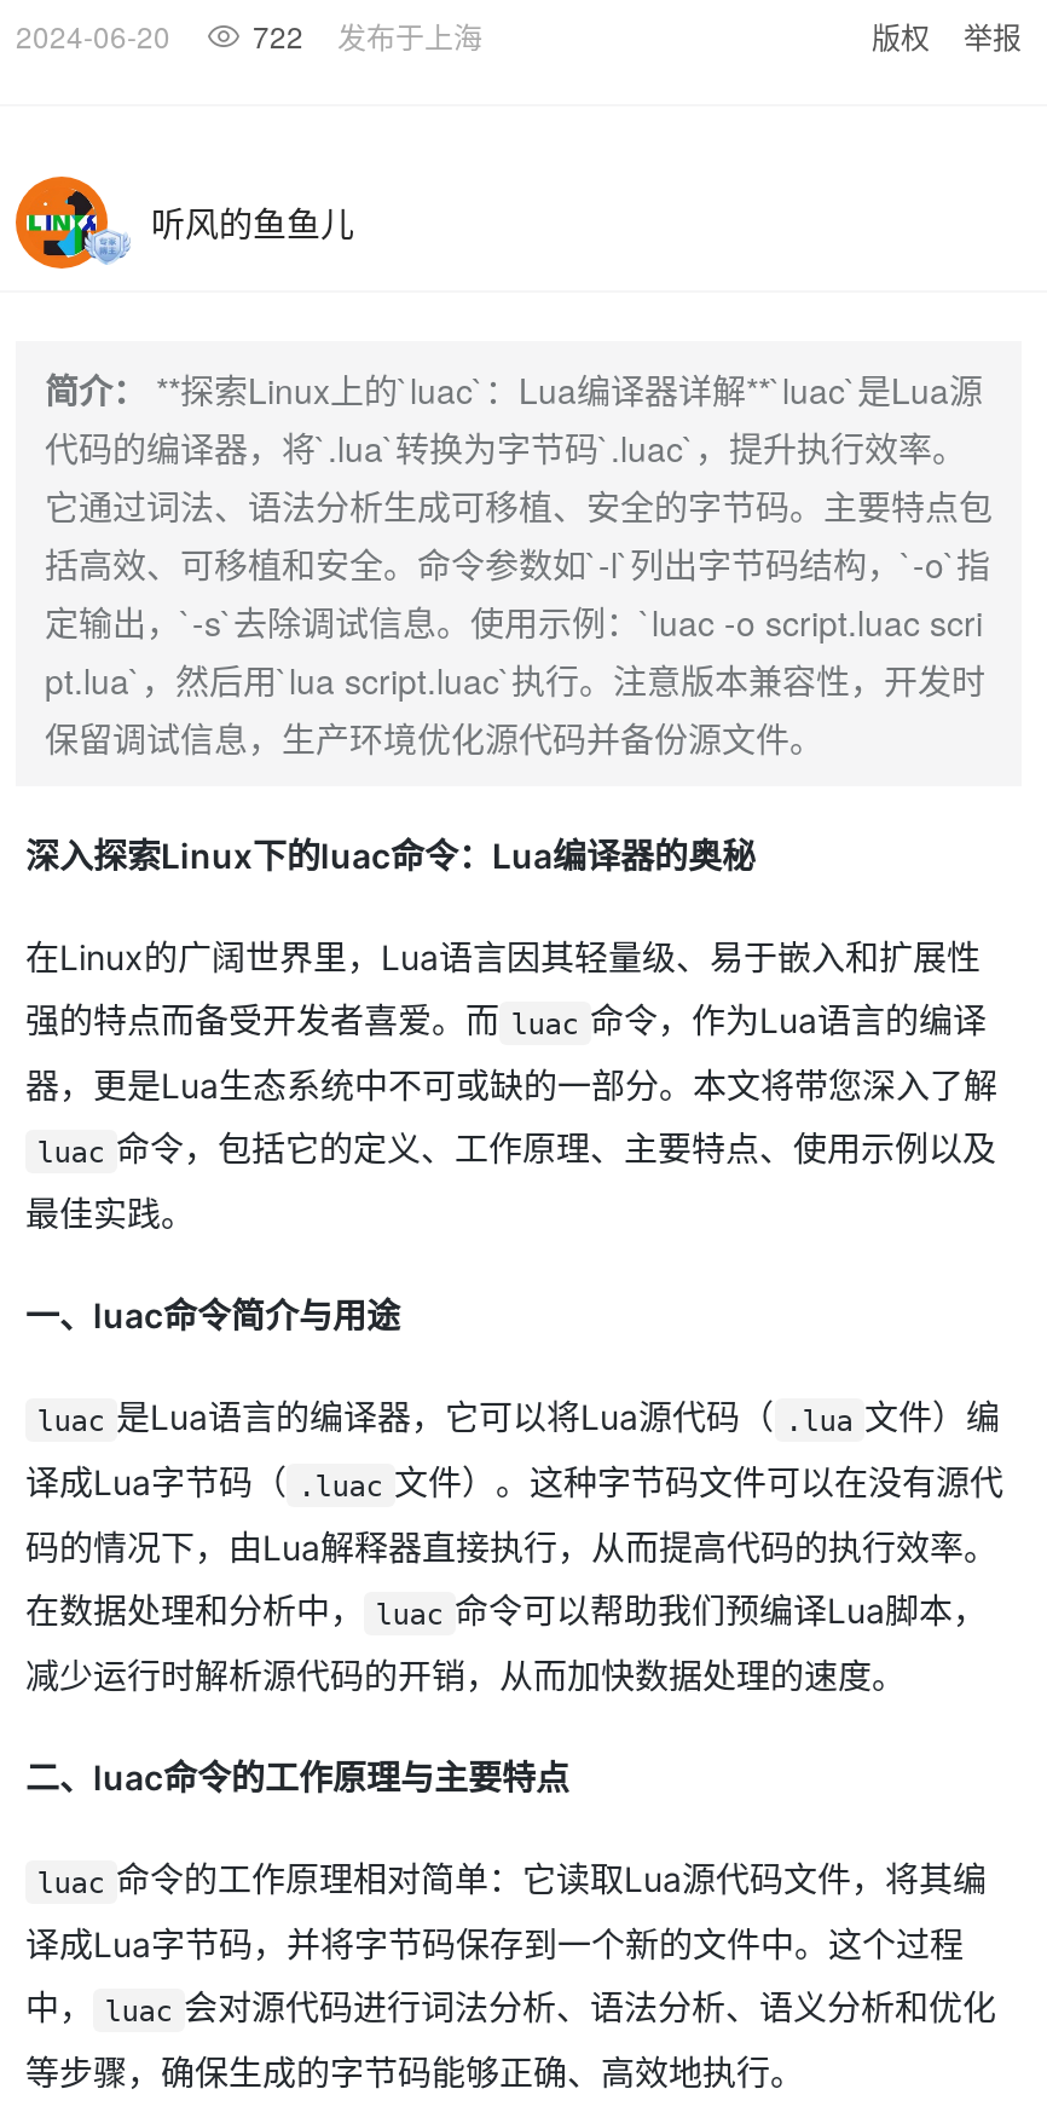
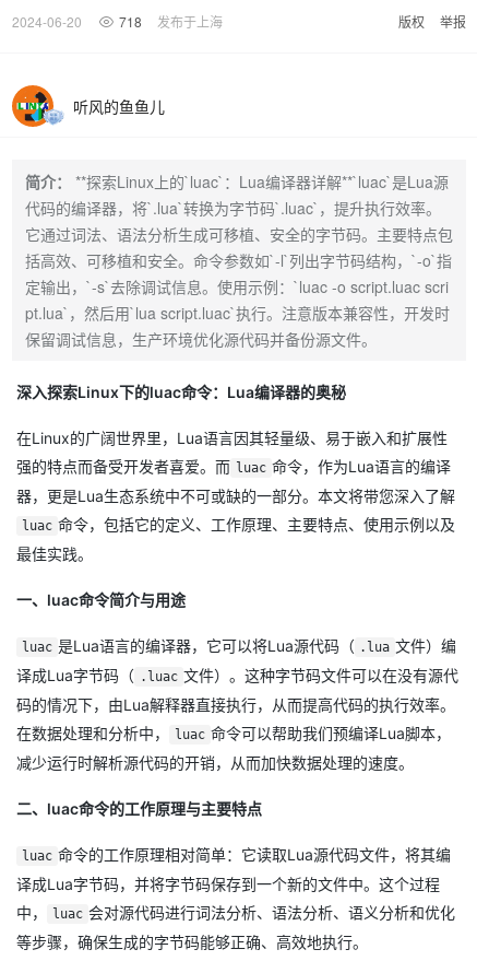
[16,15,482,56] 2024-06-20 722 发布于上海 -> [12,12,223,31] 2024-06-20 718 发布于上海

